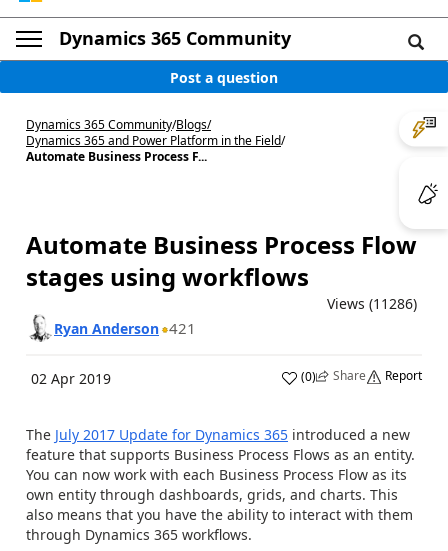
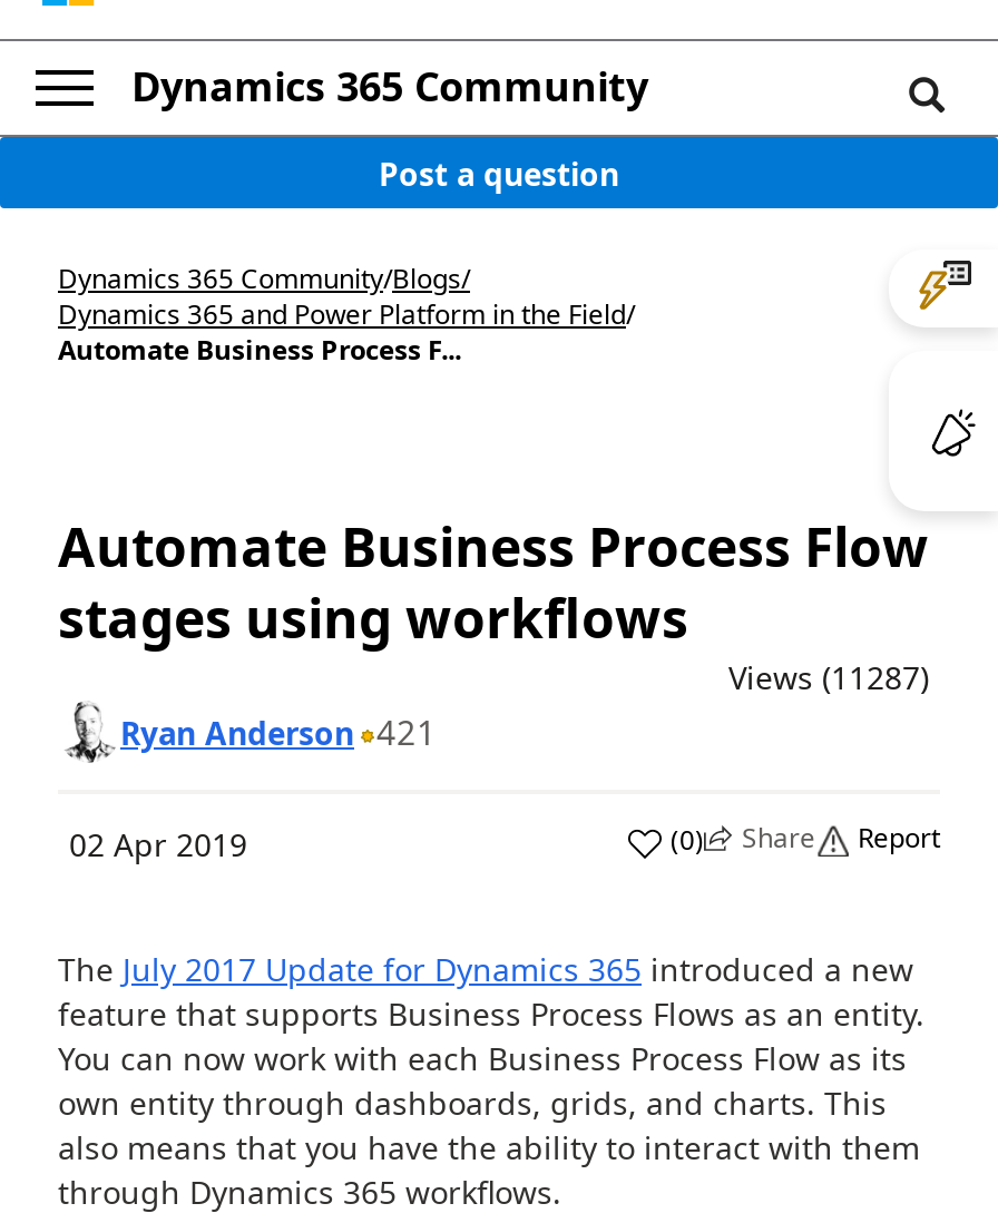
[327,294,417,313] Views (11286) -> [728,656,929,698] Views (11287)

